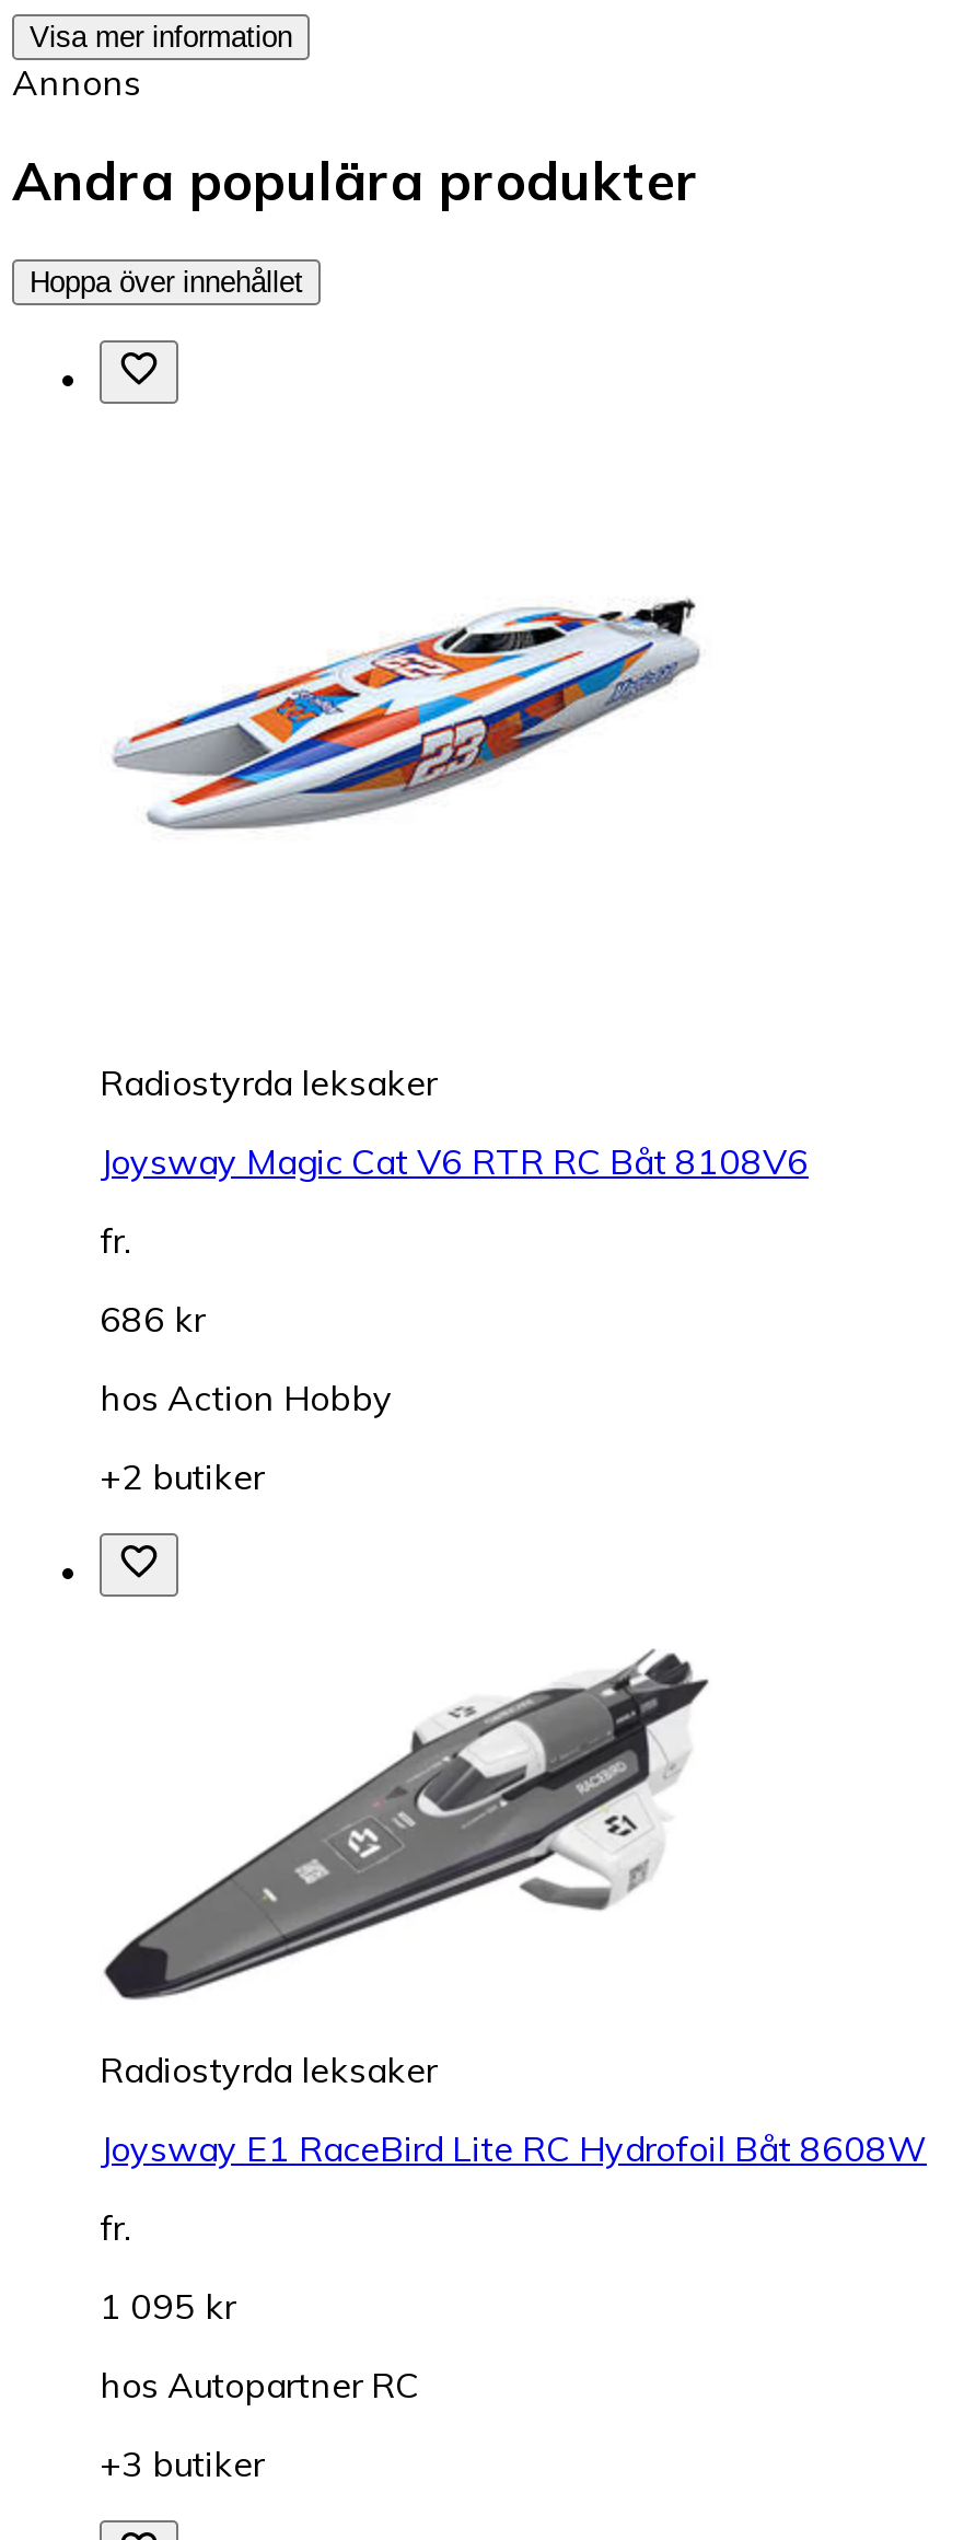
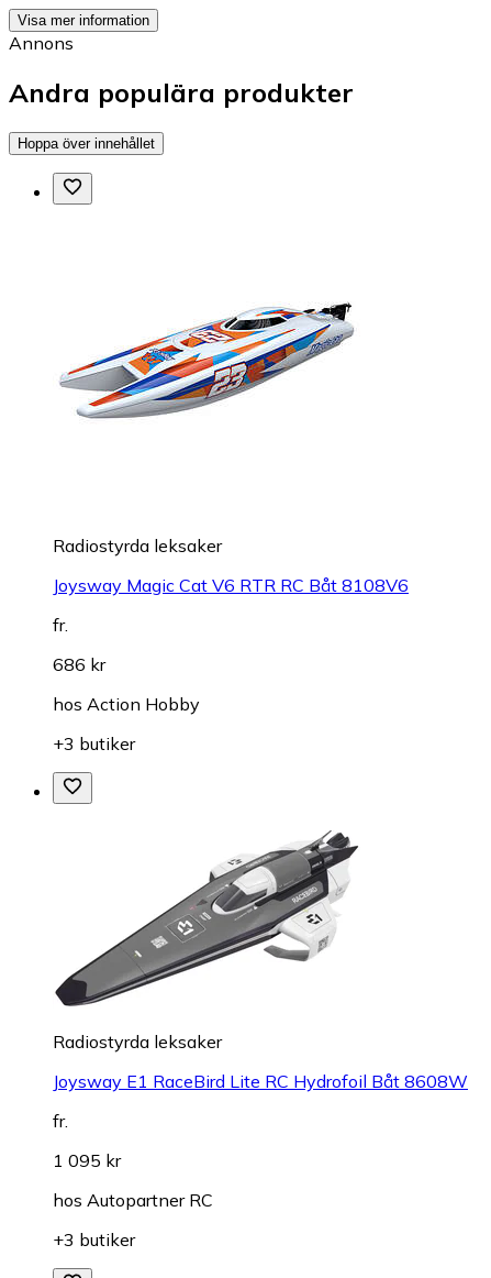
[100,1455,264,1499] +2 butiker -> [53,733,135,755] +3 butiker

